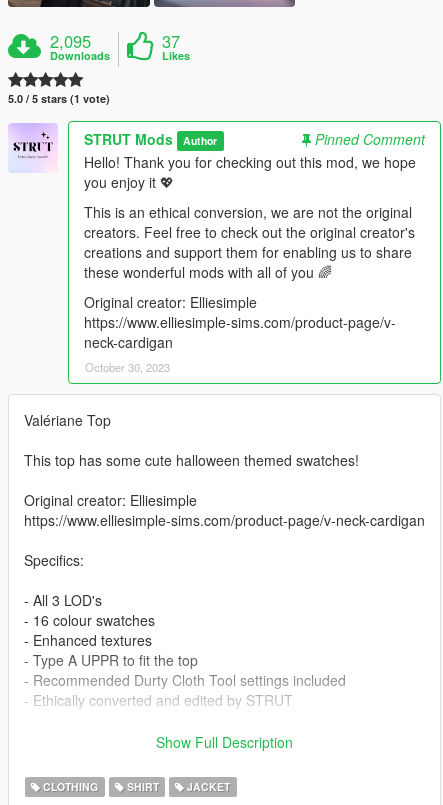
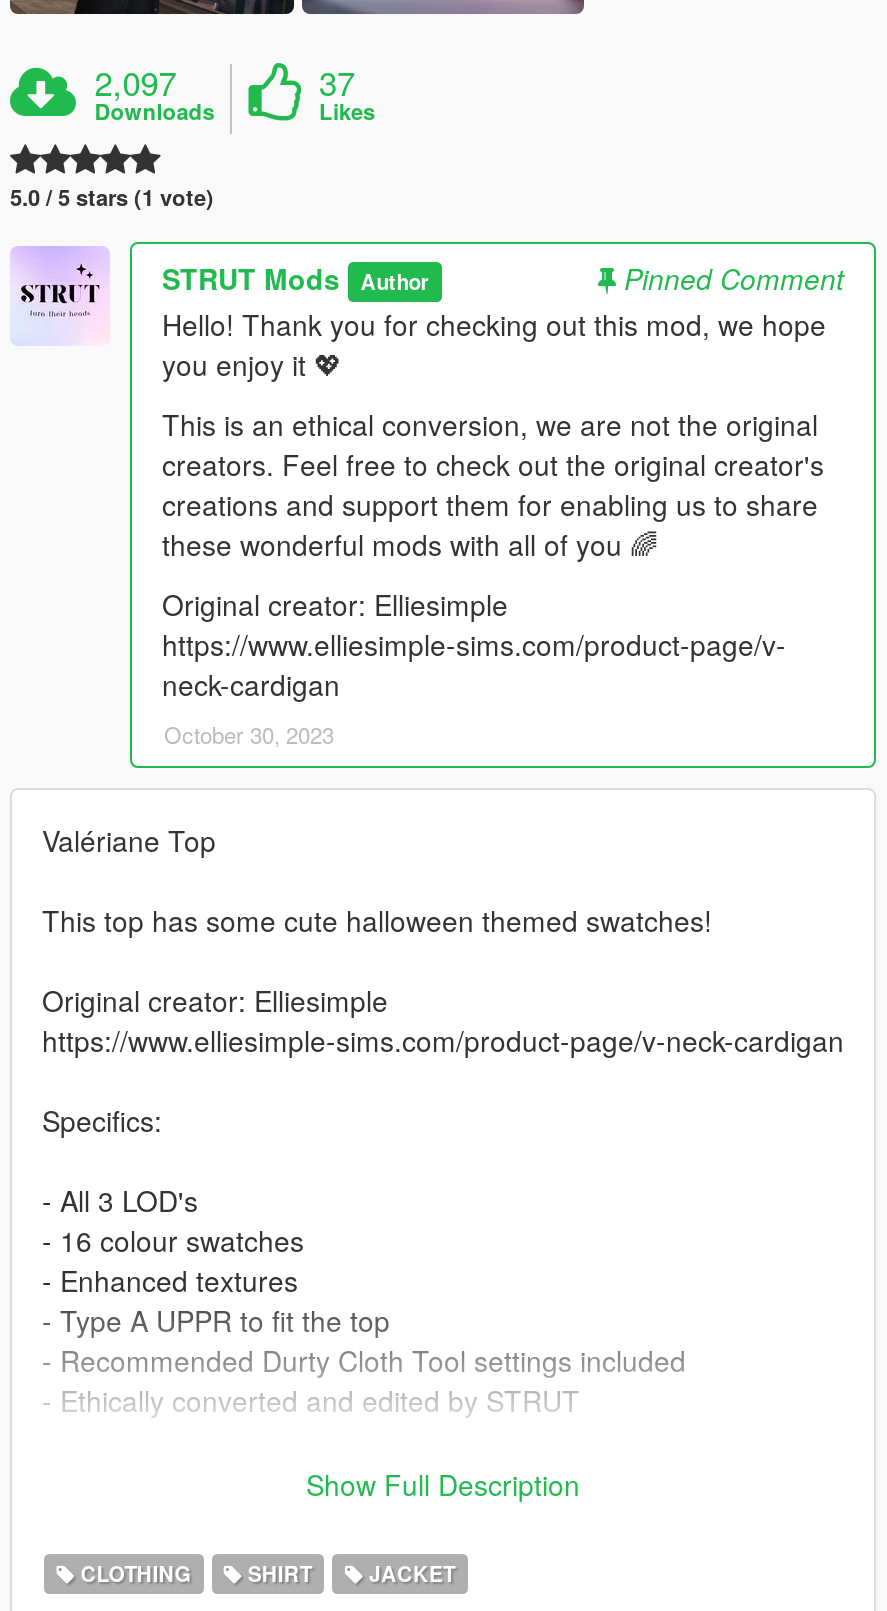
[50,29,91,53] 2,095 -> [94,58,176,106] 2,097

